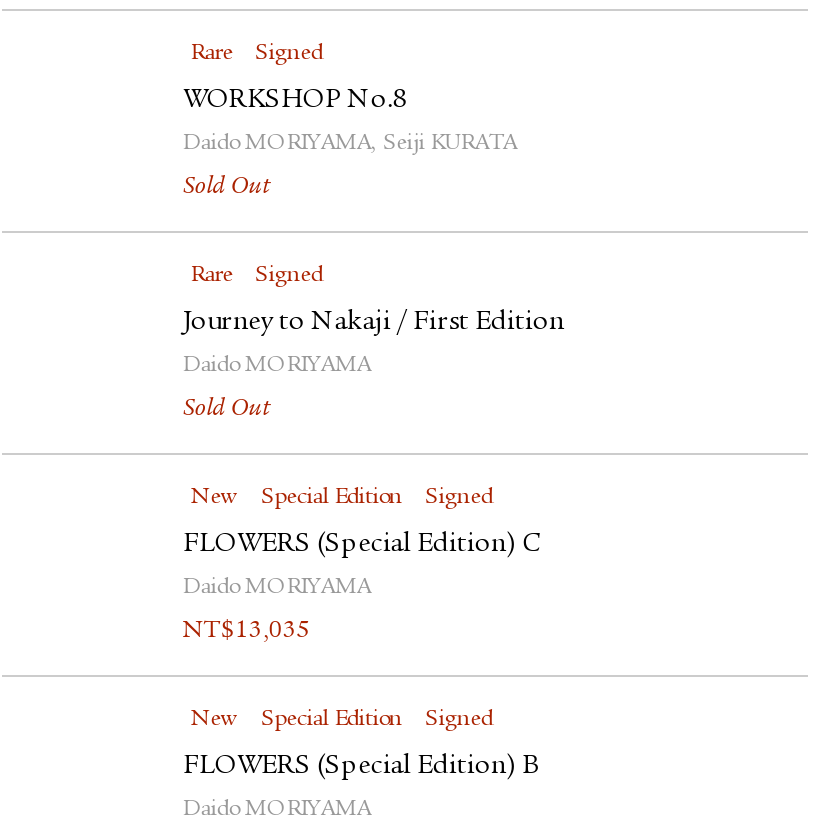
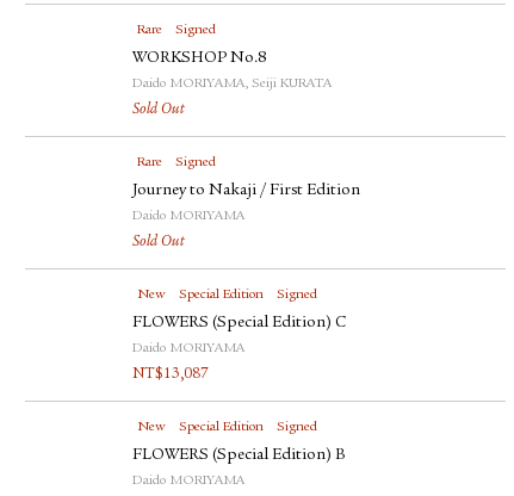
[183,619,311,645] NT$13,035 -> [133,367,209,383] NT$13,087

